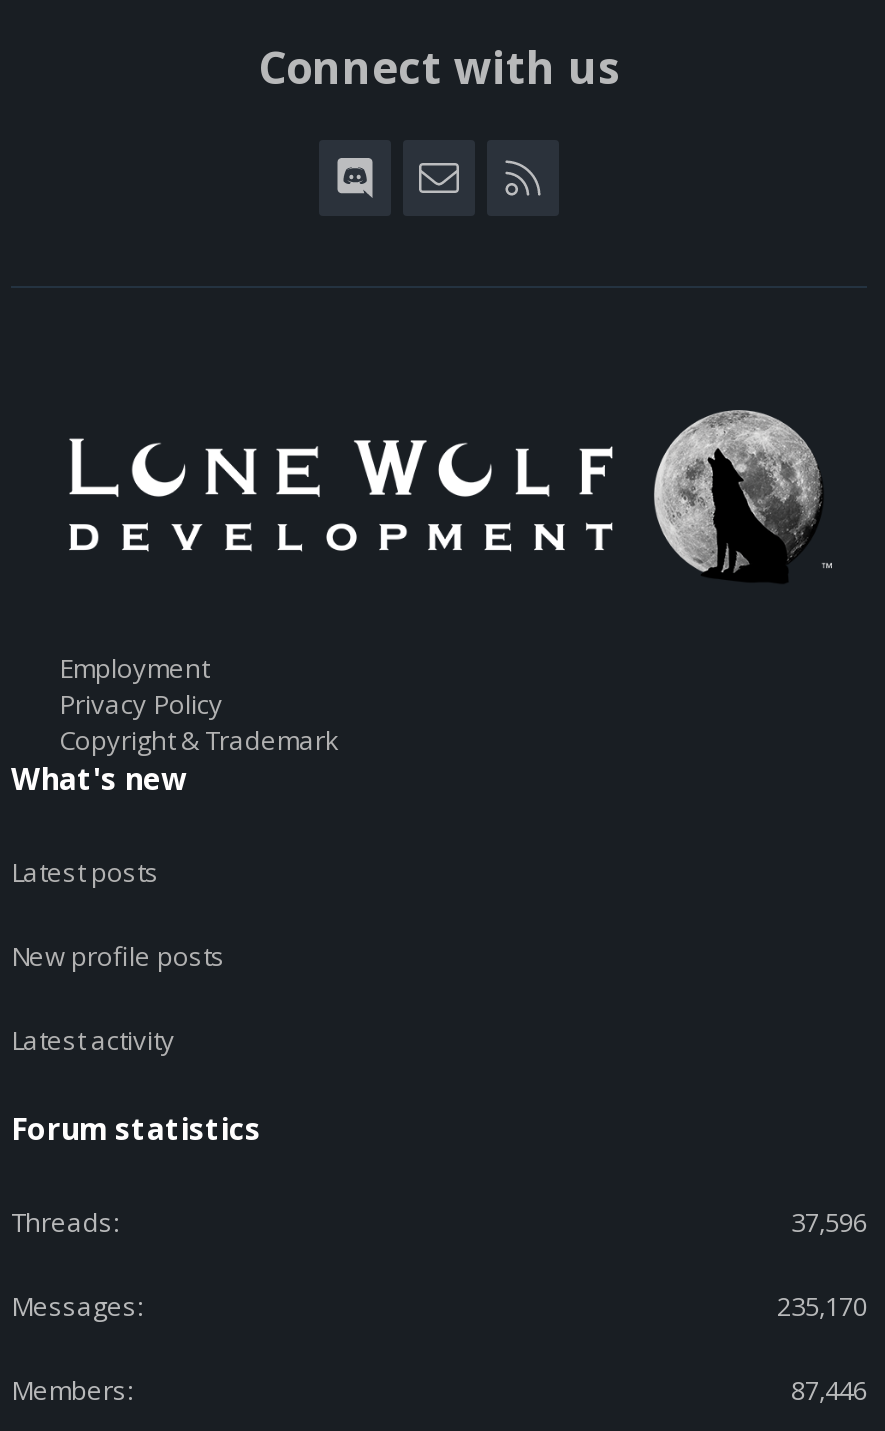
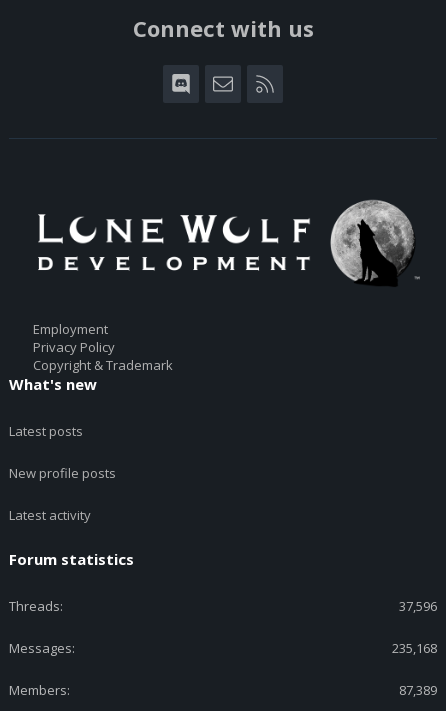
[777,1287,867,1323] 235,170 -> [392,639,437,657] 235,168
[791,1371,867,1407] 87,446 -> [399,681,437,699] 87,389

